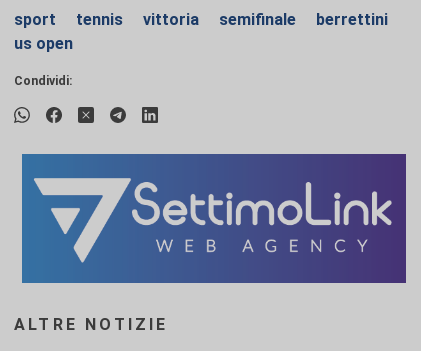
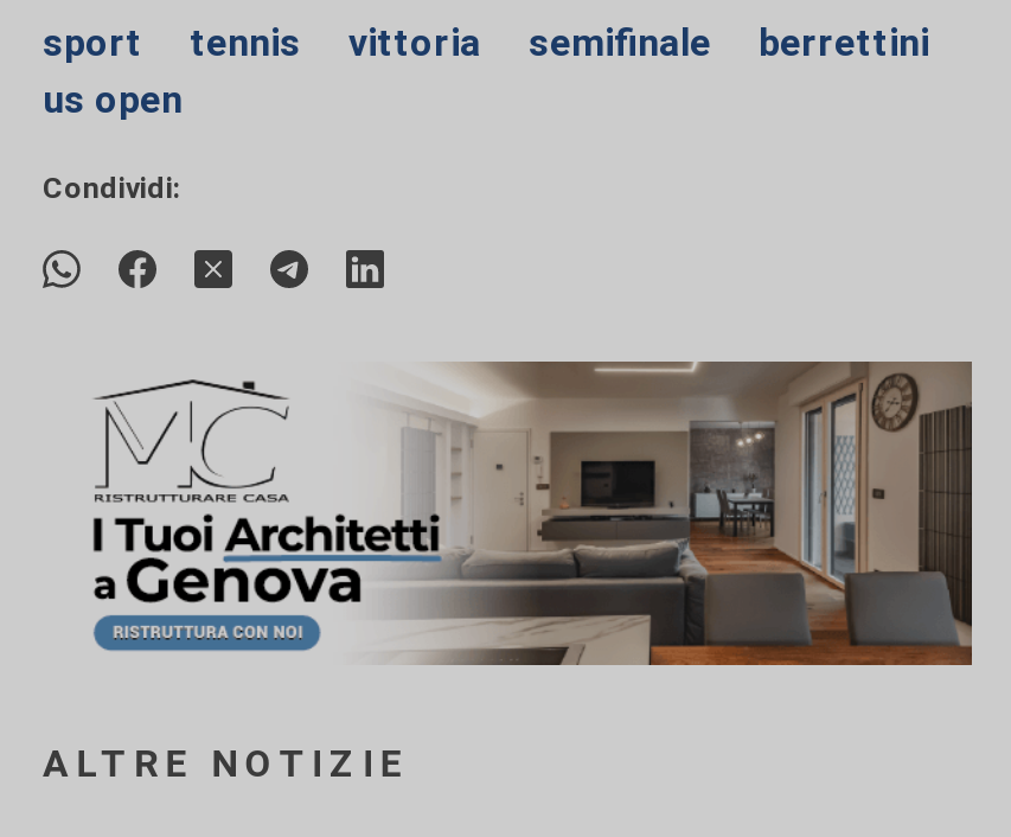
[21,153,407,284] [image] -> [62,359,974,670] [image]

